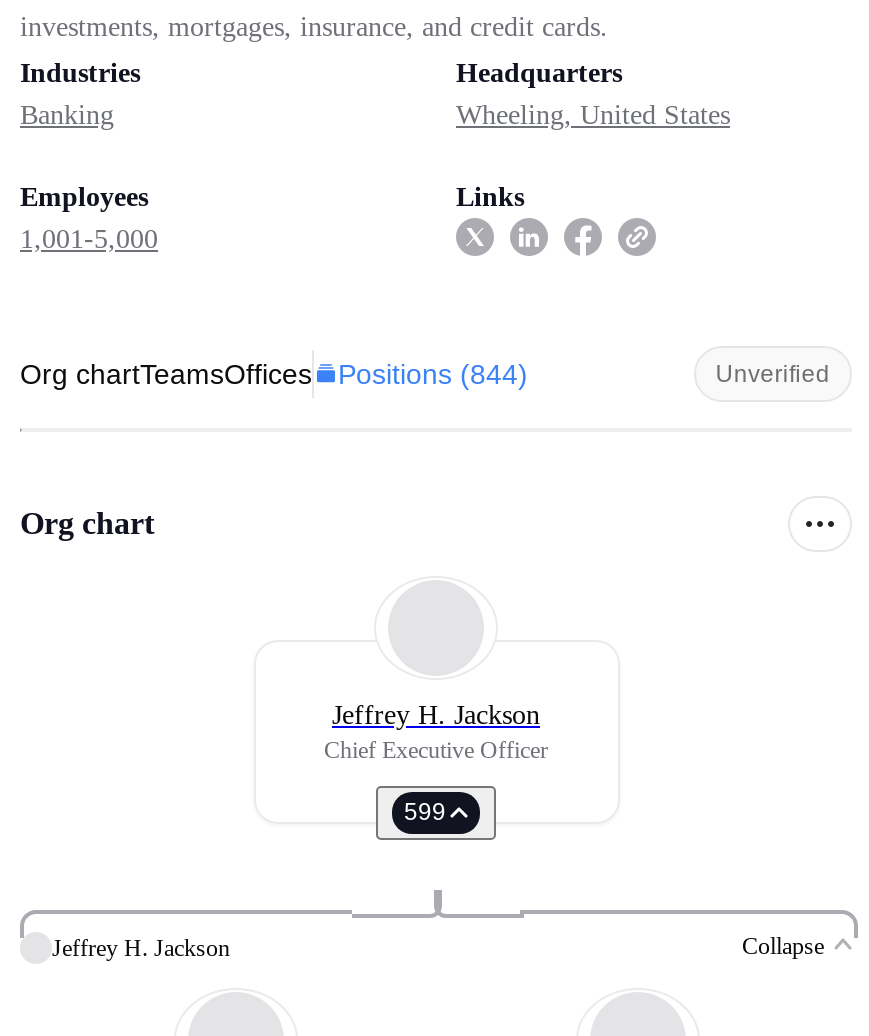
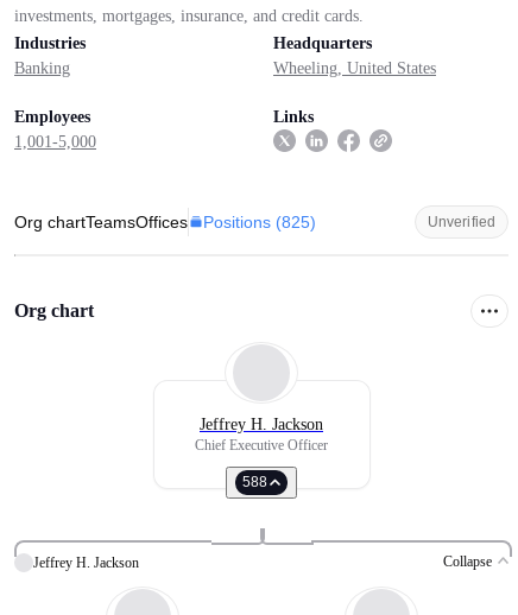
[20,358,528,390] Org chartTeamsOffices Positions (844) -> [14,212,316,232] Org chartTeamsOffices Positions (825)
[404,798,446,826] 599 -> [242,474,267,490] 588

